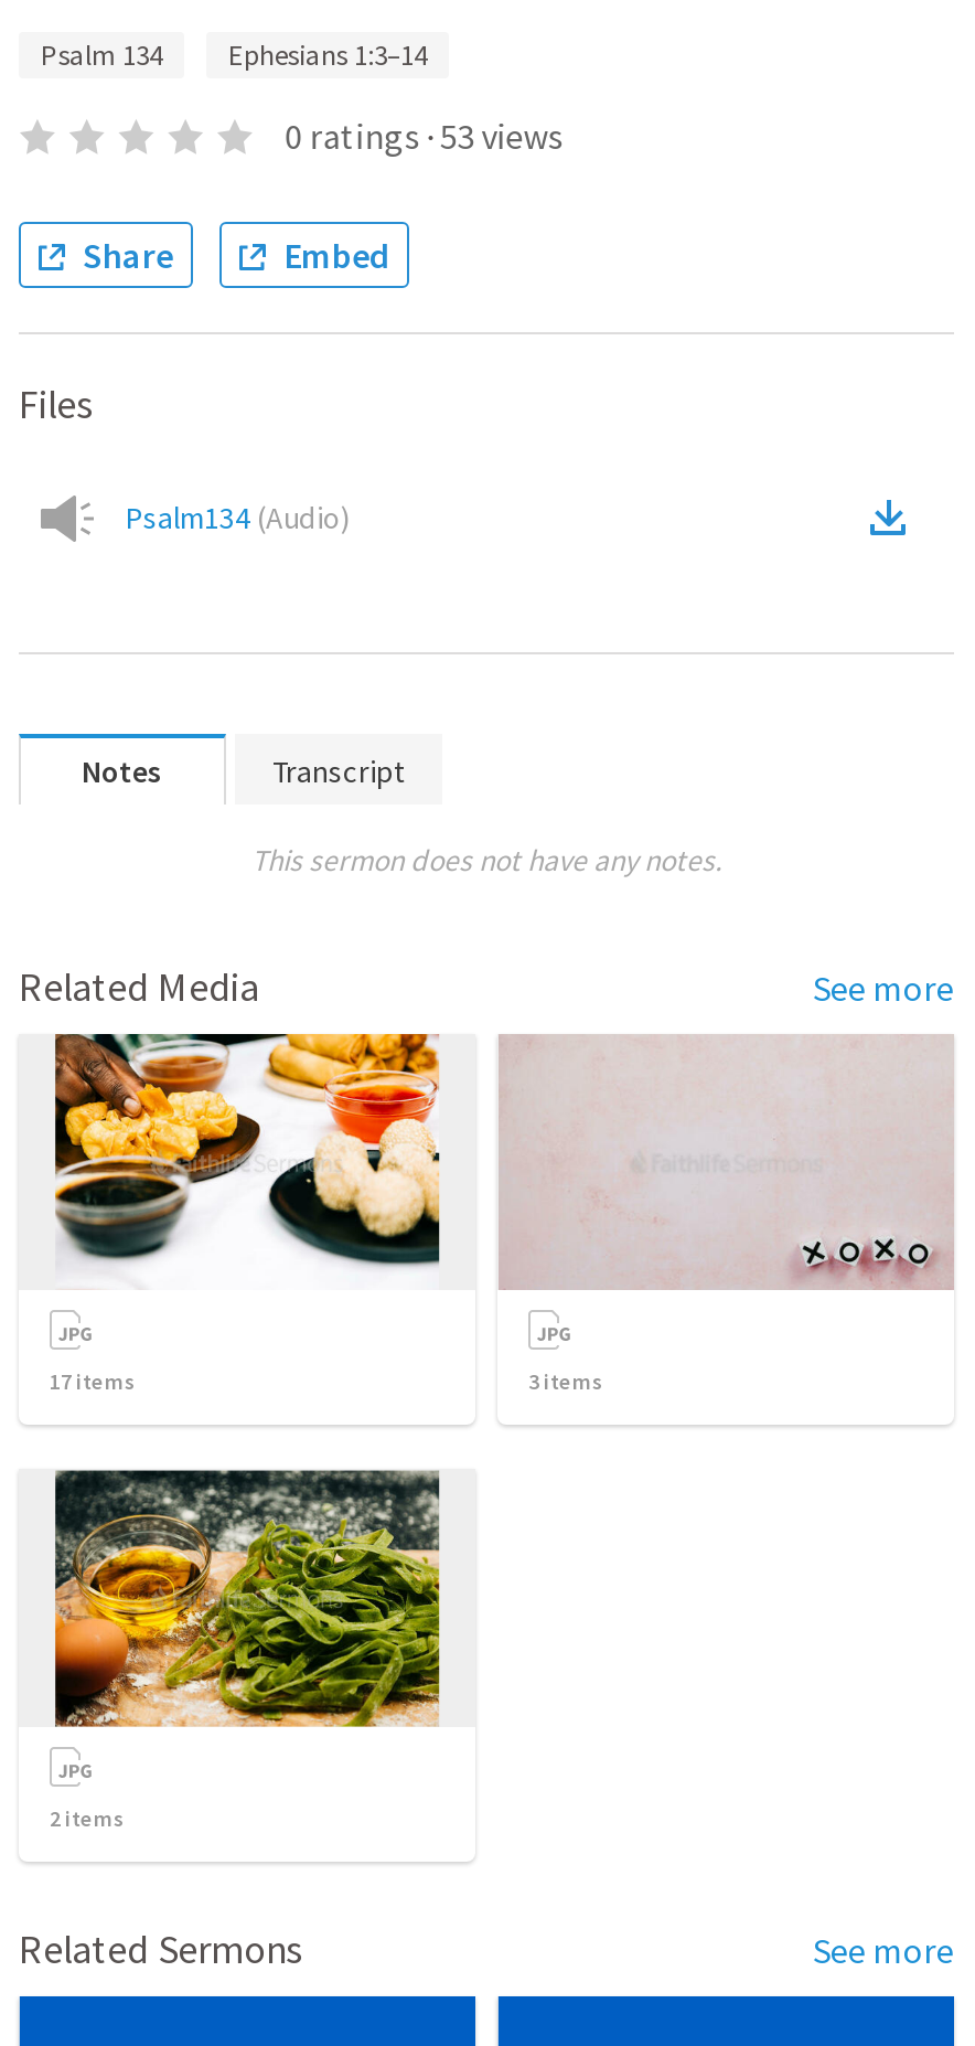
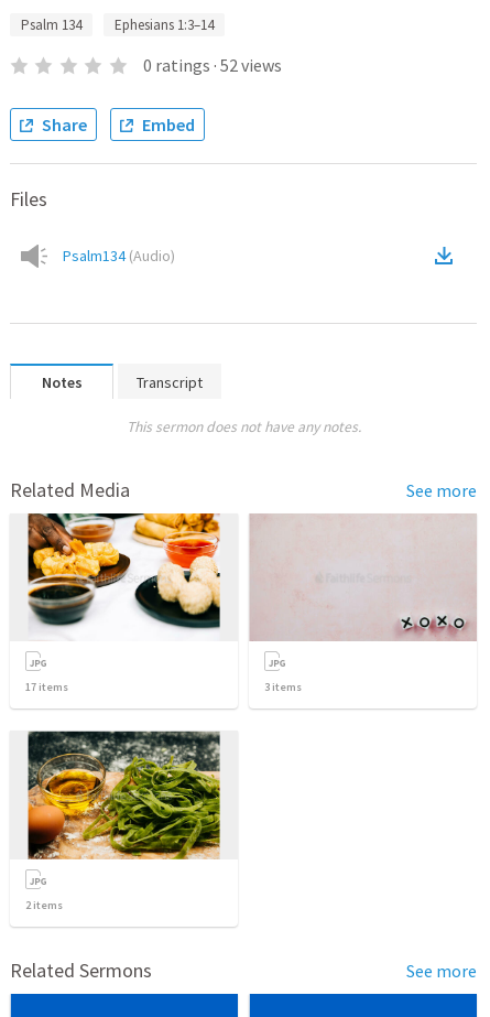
[285,114,563,158] 0 ratings · 53 views -> [143,54,282,76] 0 ratings · 52 views

